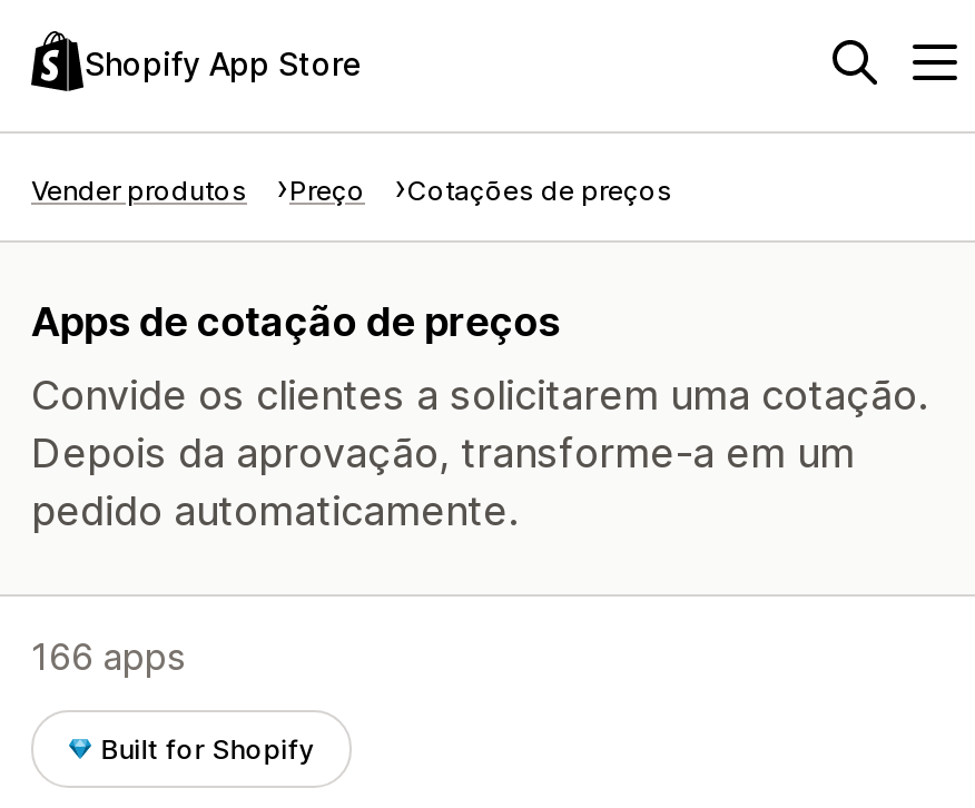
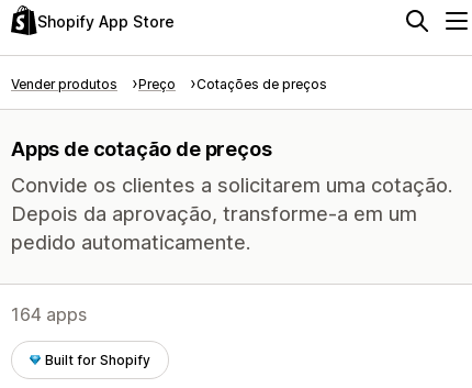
[31,634,185,679] 166 apps -> [11,303,87,325] 164 apps

